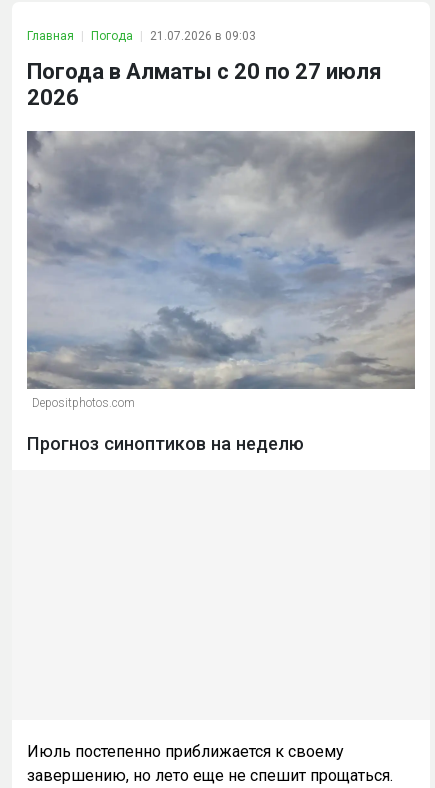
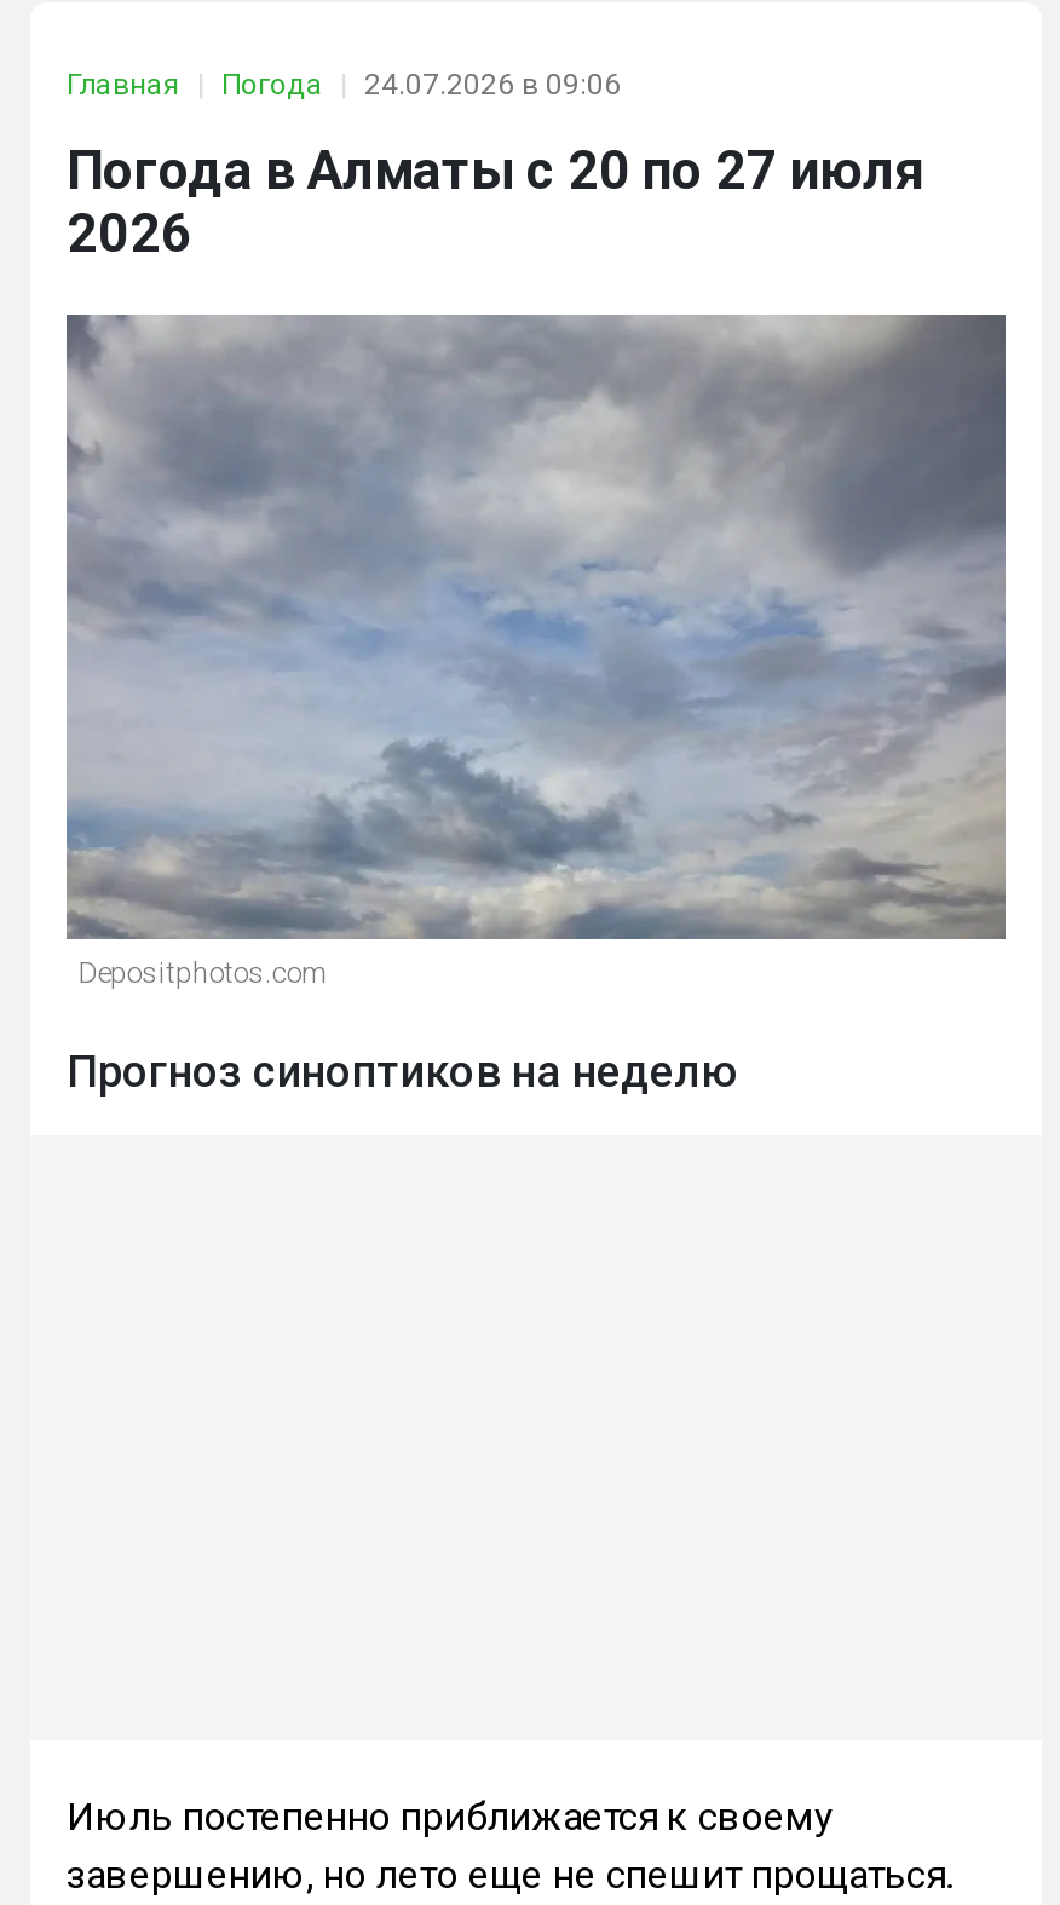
[27,29,256,43] Главная Погода 21.07.2026 в 09:03 -> [67,67,621,101] Главная Погода 24.07.2026 в 09:06

